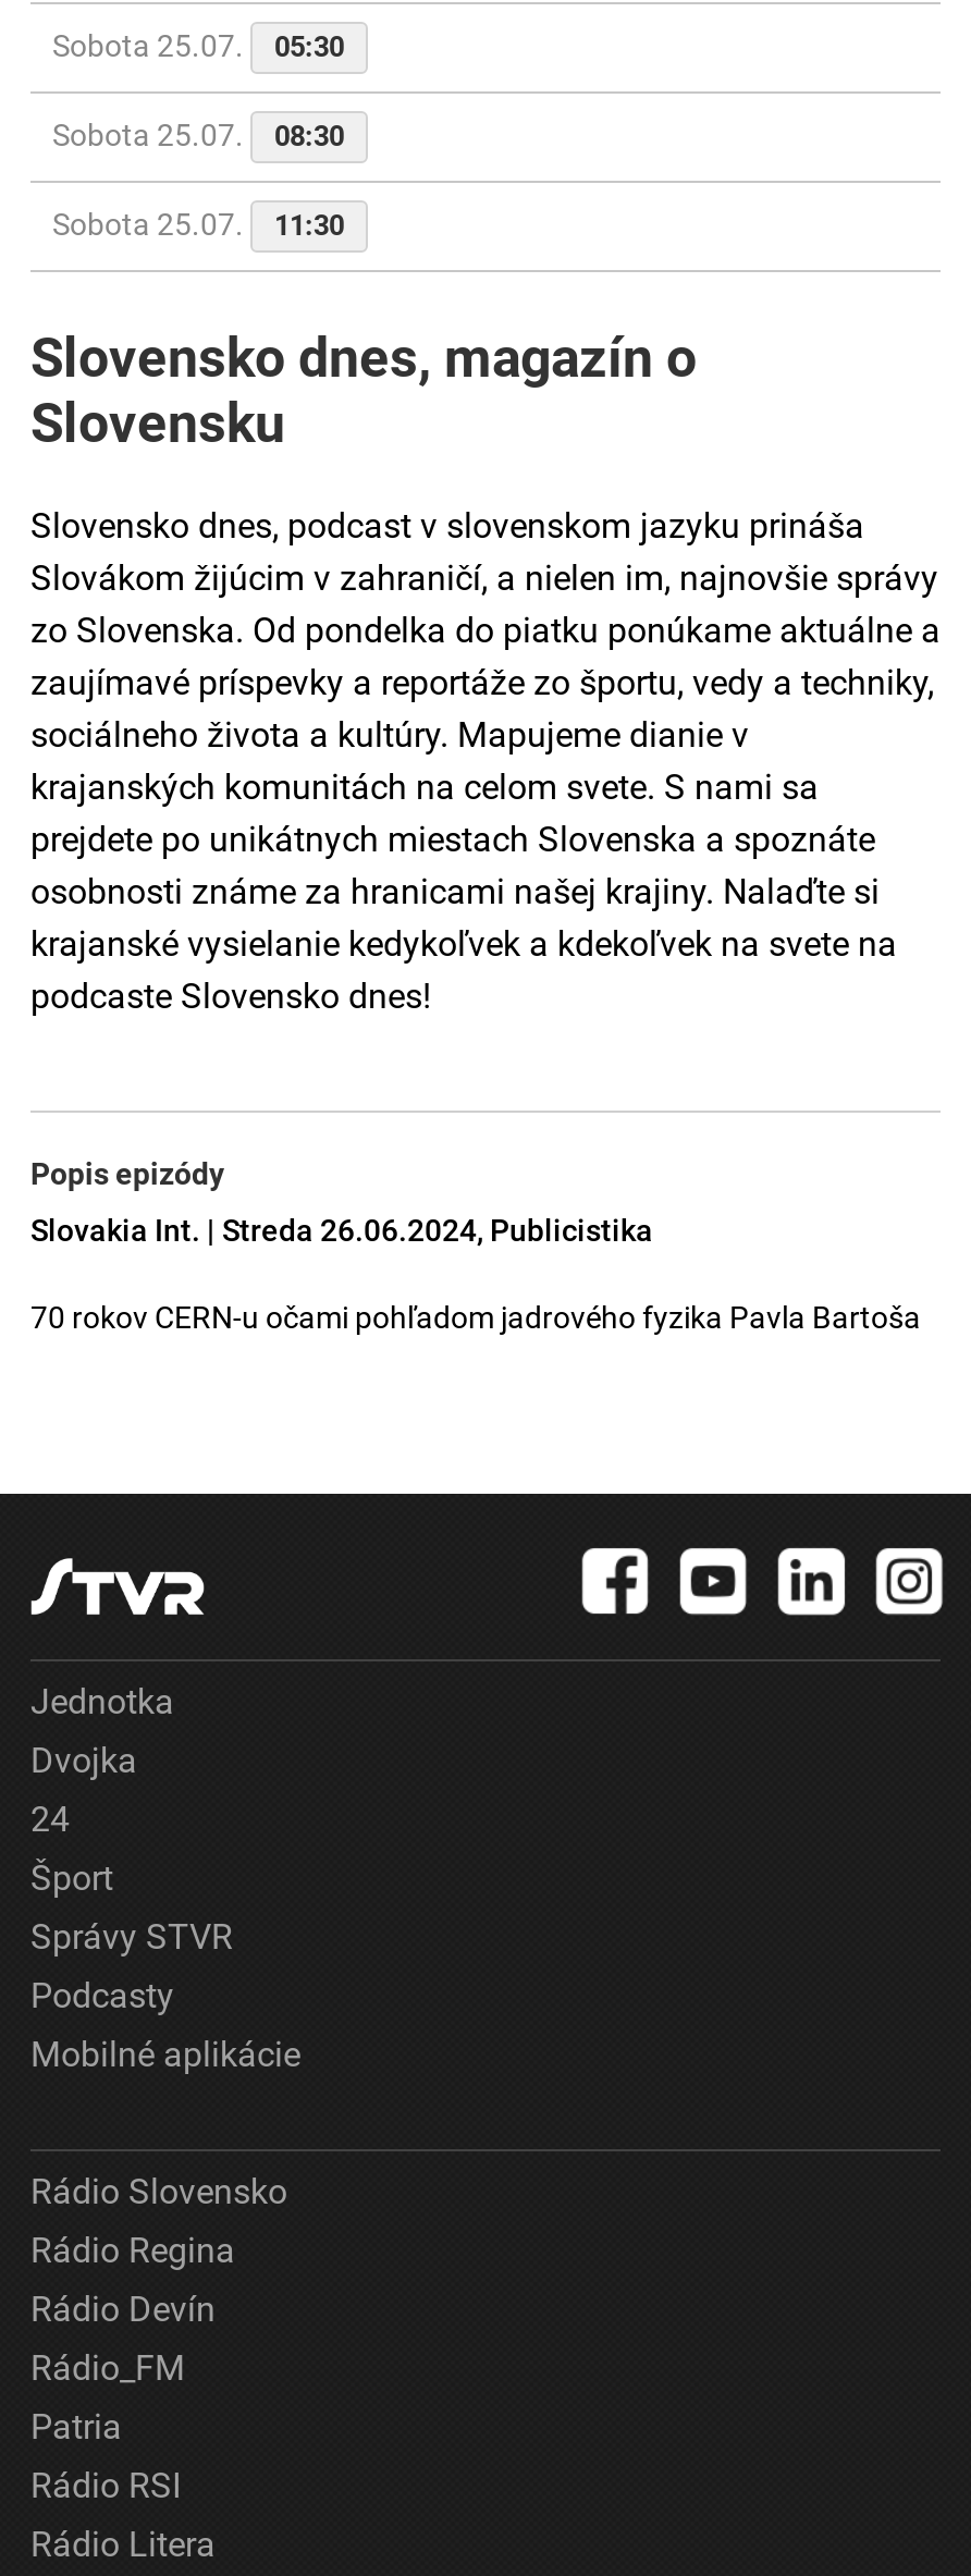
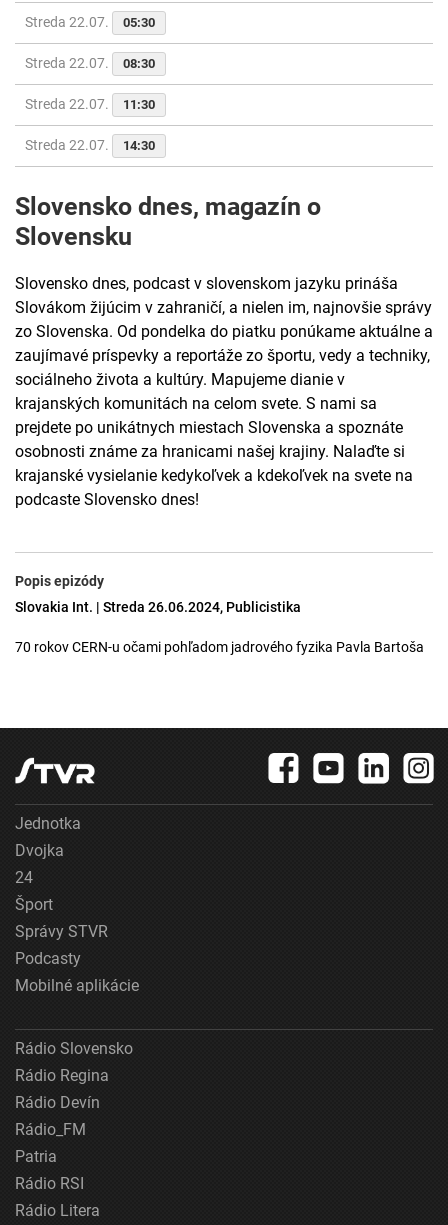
[52,29,344,64] Sobota 25.07. 05:30 -> [25,14,155,30] Streda 22.07. 05:30
[52,118,344,153] Sobota 25.07. 08:30 -> [25,55,155,71] Streda 22.07. 08:30
[52,208,344,242] Sobota 25.07. 11:30 -> [25,96,155,112] Streda 22.07. 11:30
none -> [25,137,155,153] Streda 22.07. | 14:30

